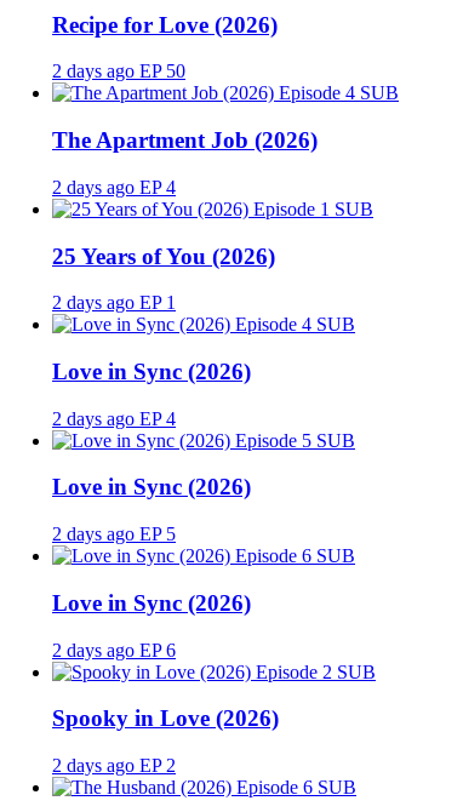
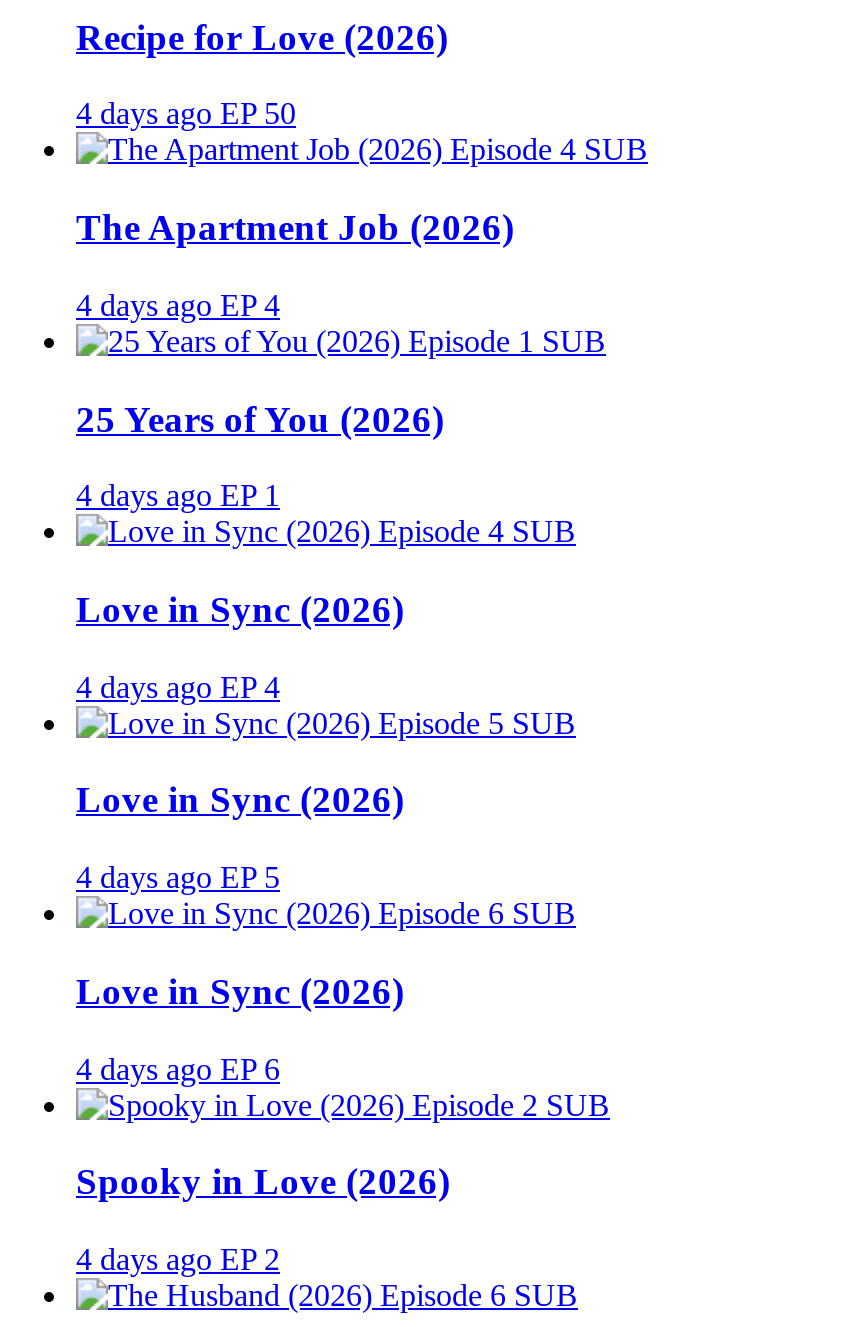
[52,61,185,82] 2 days ago EP 50 -> [76,97,296,131] 4 days ago EP 50
[52,177,176,197] 2 days ago EP 4 -> [76,288,280,322] 4 days ago EP 4
[52,292,176,313] 2 days ago EP 1 -> [76,479,280,513] 4 days ago EP 1
[52,408,176,429] 2 days ago EP 4 -> [76,670,280,704] 4 days ago EP 4
[52,524,176,544] 2 days ago EP 5 -> [76,860,280,894] 4 days ago EP 5
[52,639,176,660] 2 days ago EP 6 -> [76,1051,280,1085] 4 days ago EP 6
[52,755,176,776] 2 days ago EP 2 -> [76,1242,280,1276] 4 days ago EP 2

